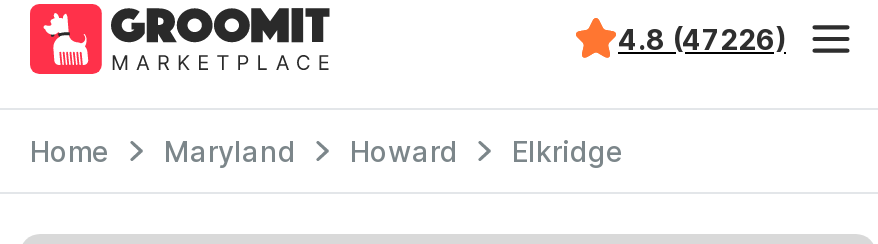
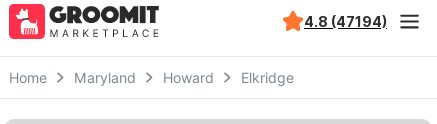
[618,21,786,55] 4.8 (47226) -> [304,12,387,29] 4.8 (47194)

